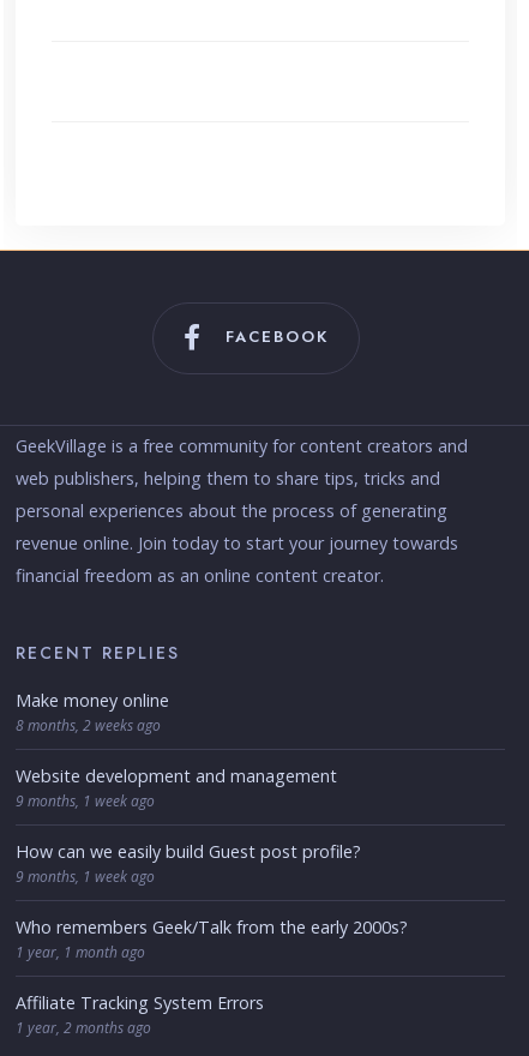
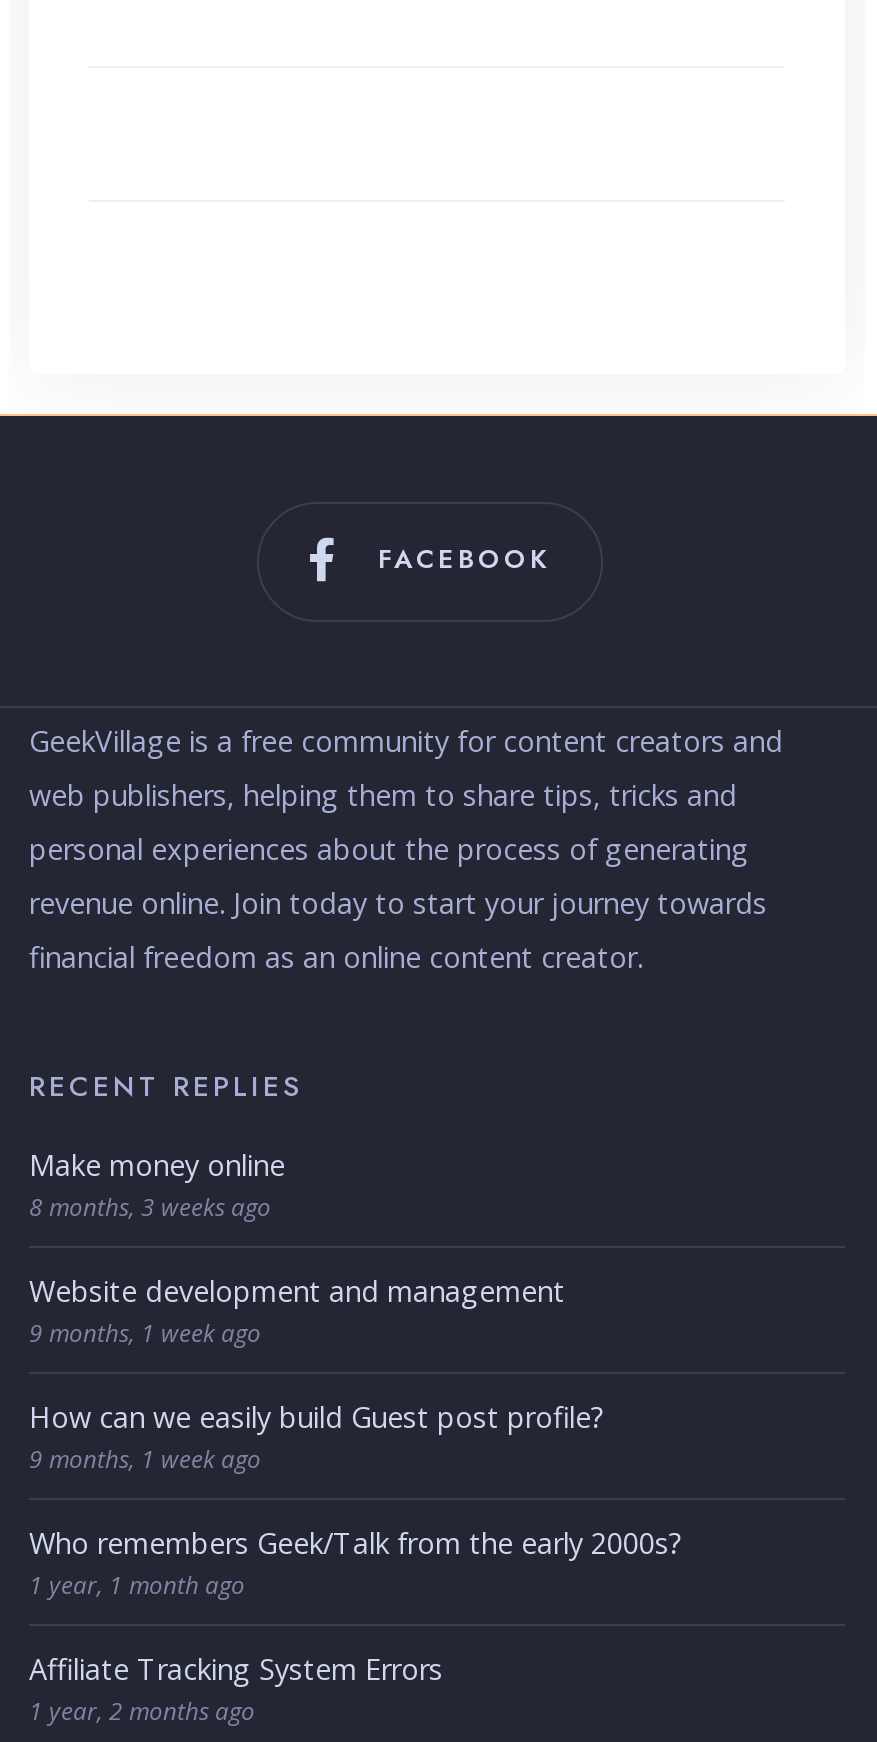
[16,716,161,736] 8 months, 2 weeks ago -> [29,1191,271,1225] 8 months, 3 weeks ago

